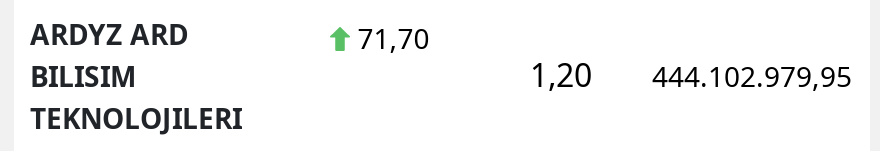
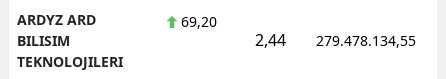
[358,18,430,56] 71,70 -> [181,12,217,31] 69,20
[530,52,592,96] 1,20 -> [255,29,286,51] 2,44
[652,56,852,94] 444.102.979,95 -> [316,31,416,50] 279.478.134,55

